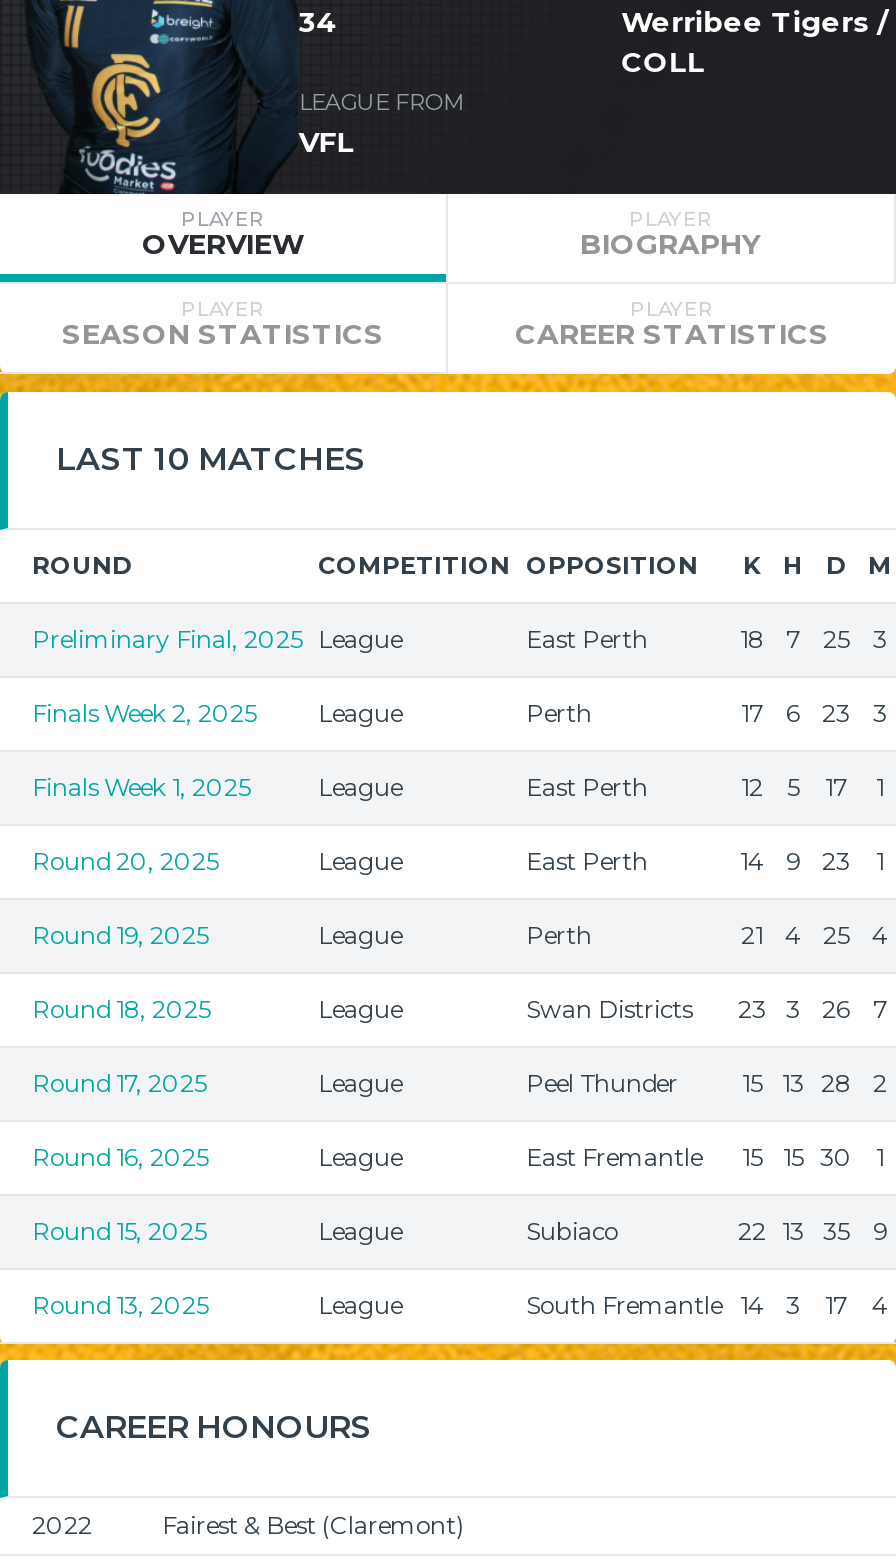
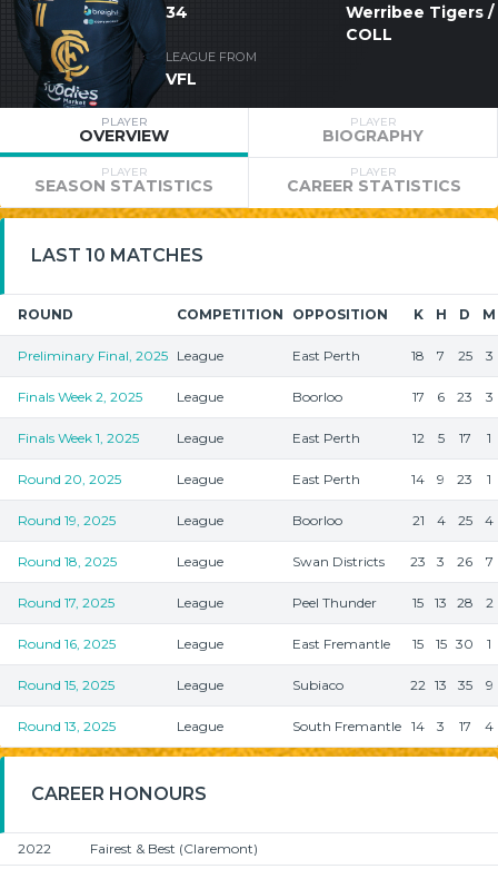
[526,698,592,728] Perth -> [292,388,342,405] Boorloo
[526,920,592,950] Perth -> [292,512,342,529] Boorloo

